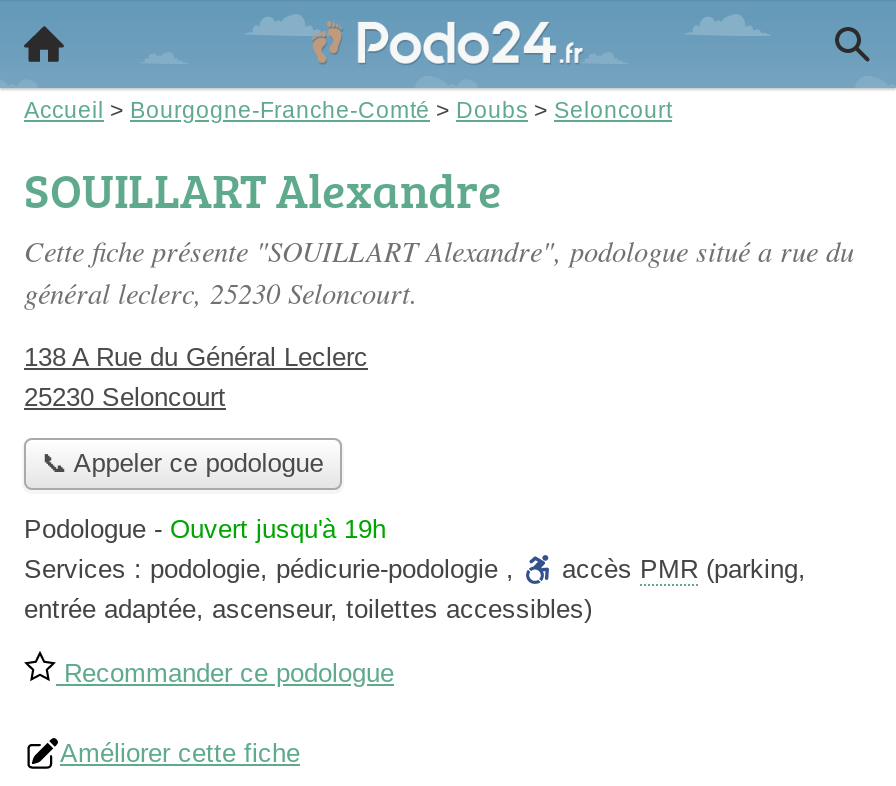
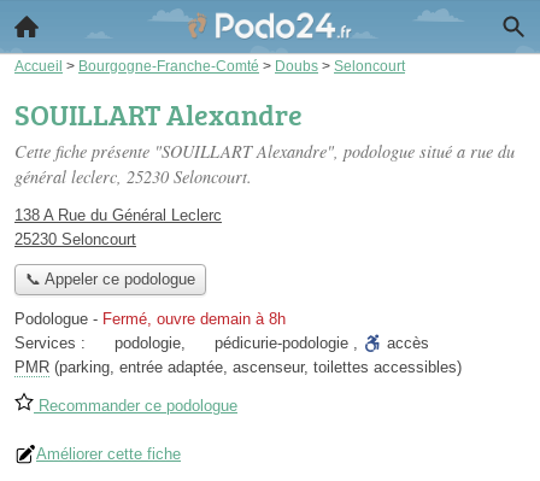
[24,515,806,625] Podologue - Ouvert jusqu'à 19h | Services : podologie, pédicurie-podologie , | accès PMR (parking, | entrée adaptée, ascenseur, toilettes accessibles) -> [14,310,462,377] Podologue - Fermé, ouvre demain à 8h | Services : | podologie, | pédicurie-podologie , | accès | PMR (parking, entrée adaptée, ascenseur, toilettes accessibles)

